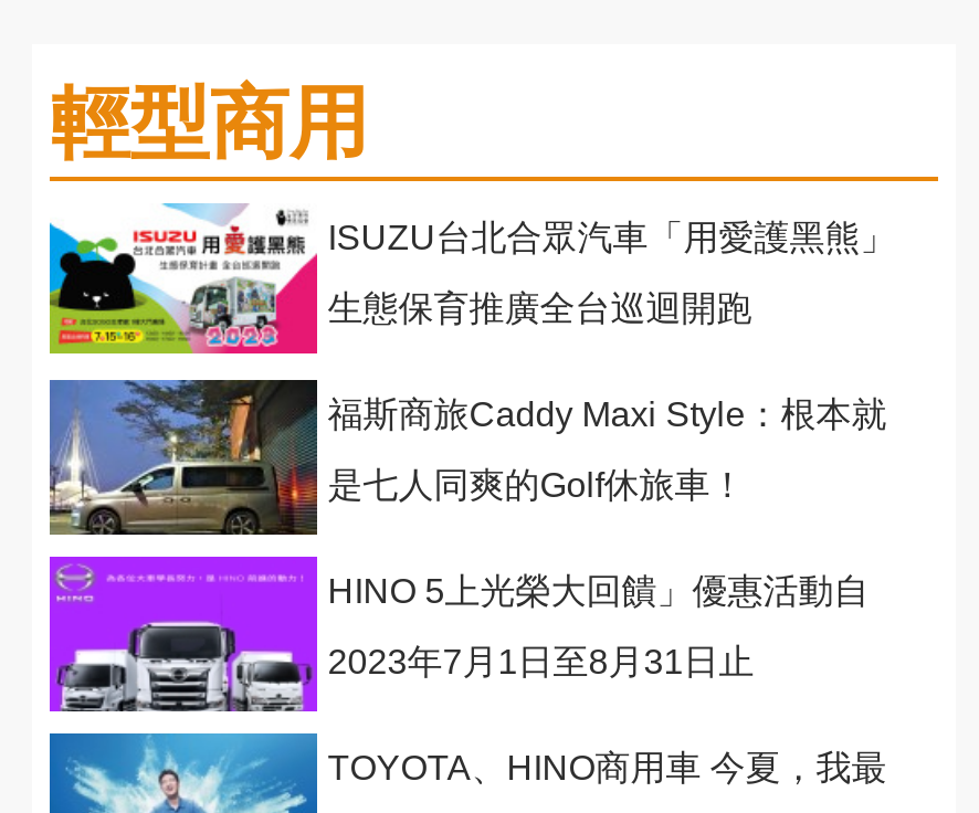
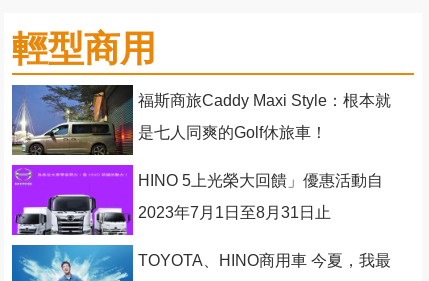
[48,203,895,358] [image] | ISUZU台北合眾汽車「用愛護黑熊」 | 生態保育推廣全台巡迴開跑 -> none

